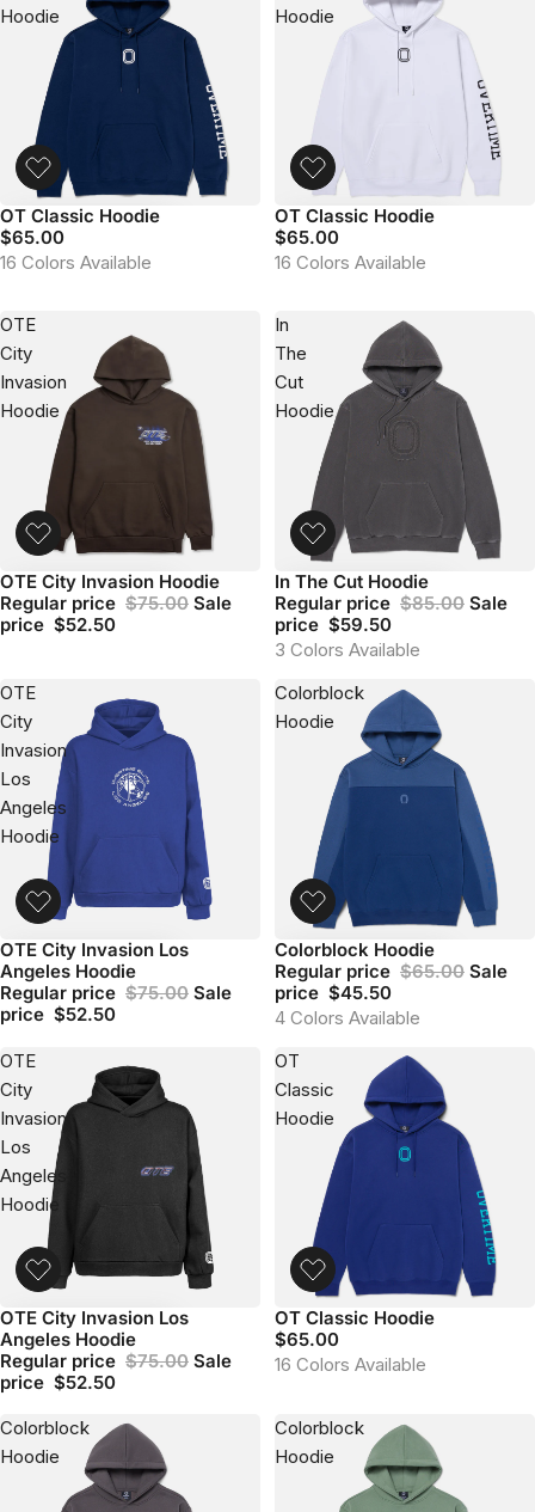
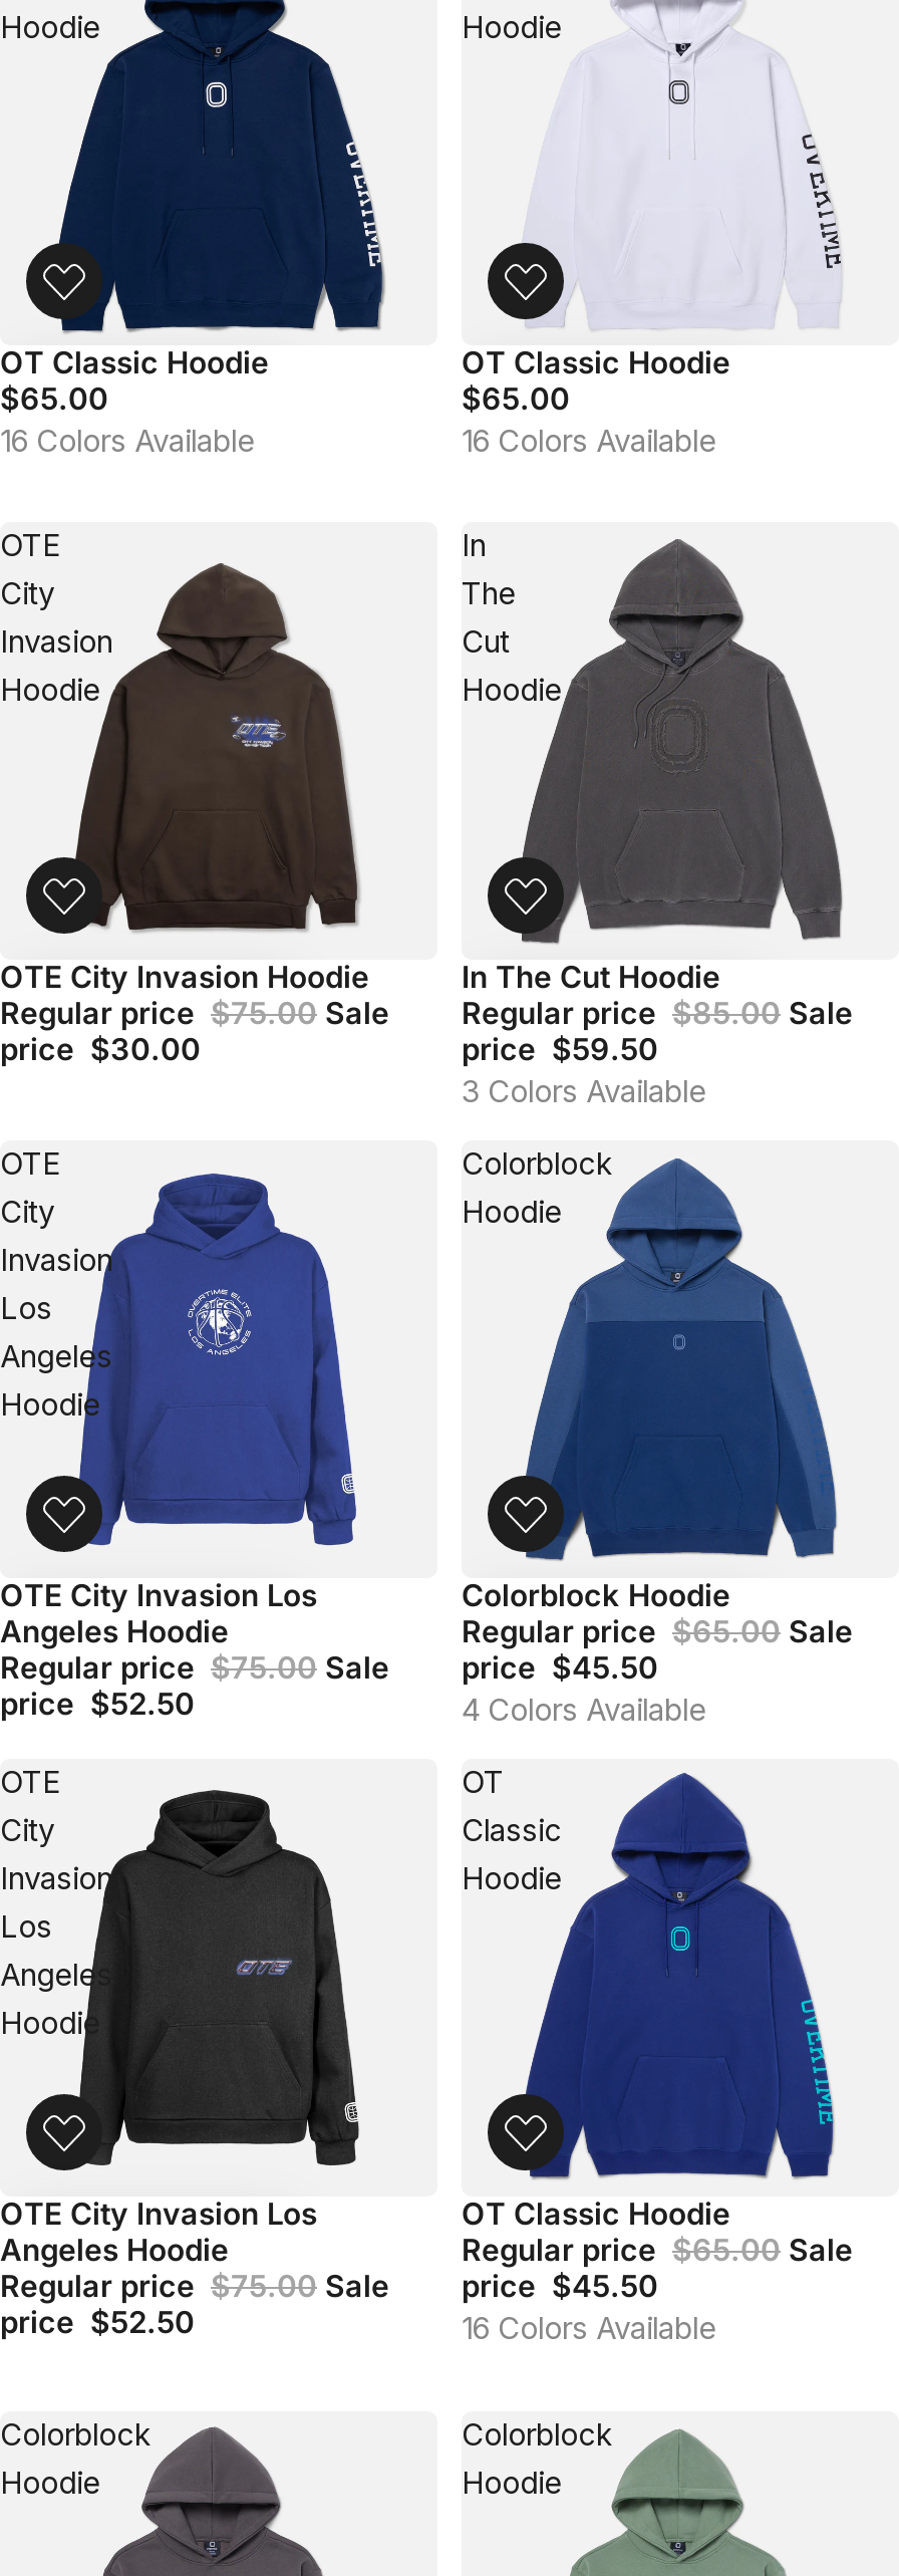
[0,614,116,636] price $52.50 -> [0,1031,201,1069] price $30.00
[275,1328,339,1351] $65.00 -> [462,2231,853,2306] Regular price $65.00 Sale | price $45.50

